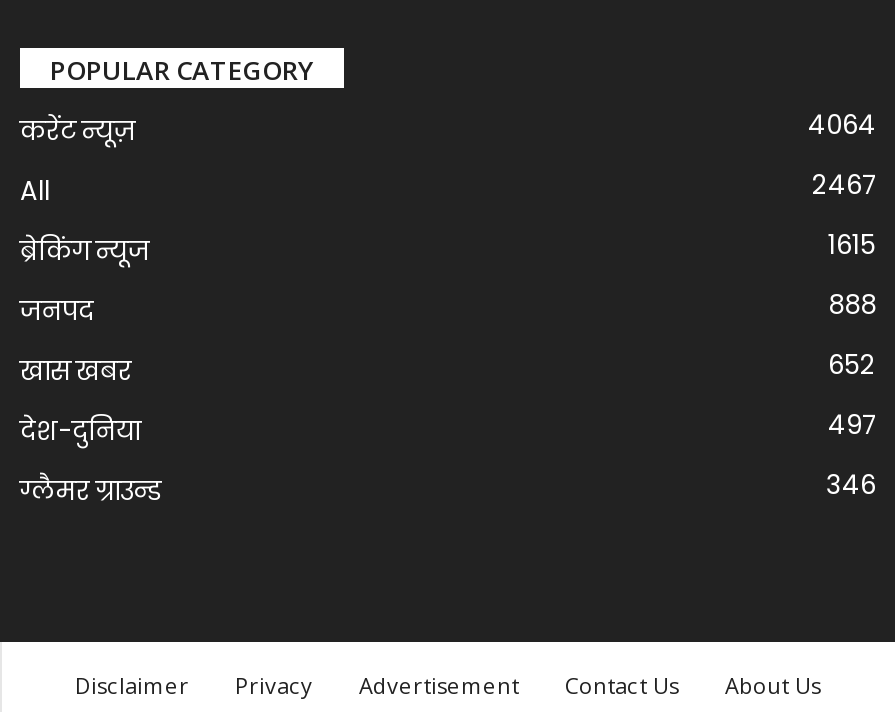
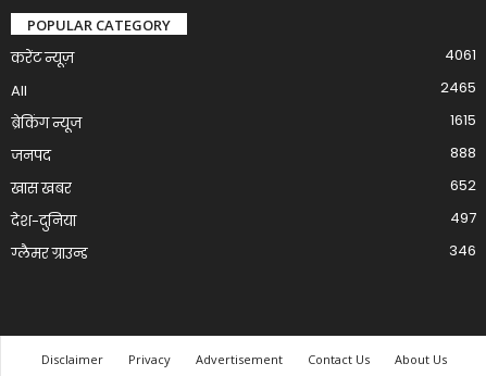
[808,105,876,143] 4064 -> [445,44,476,65] 4061
[812,165,876,203] 2467 -> [440,77,476,97] 2465

